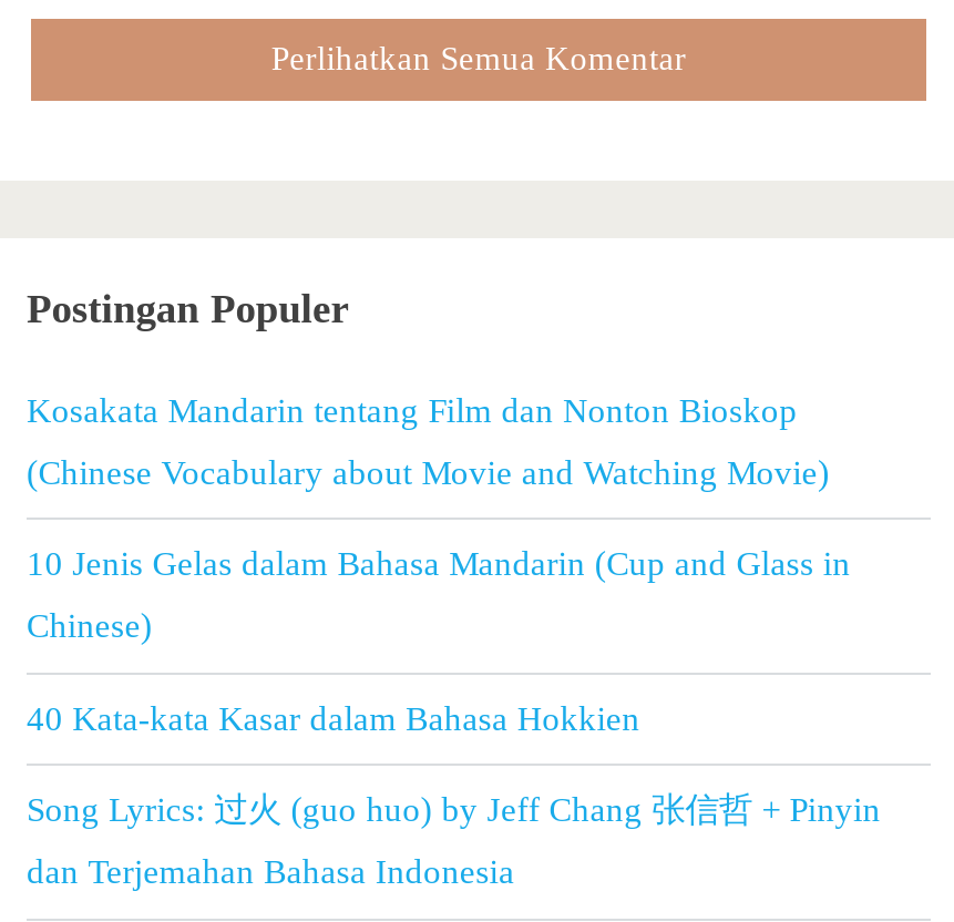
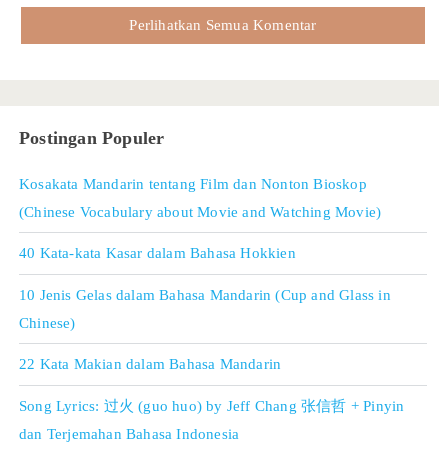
none -> [19,355,281,372] 22 Kata Makian dalam Bahasa Mandarin
moved [27,699,640,736] -> [19,244,296,261]: 40 Kata-kata Kasar dalam Bahasa Hokkien

